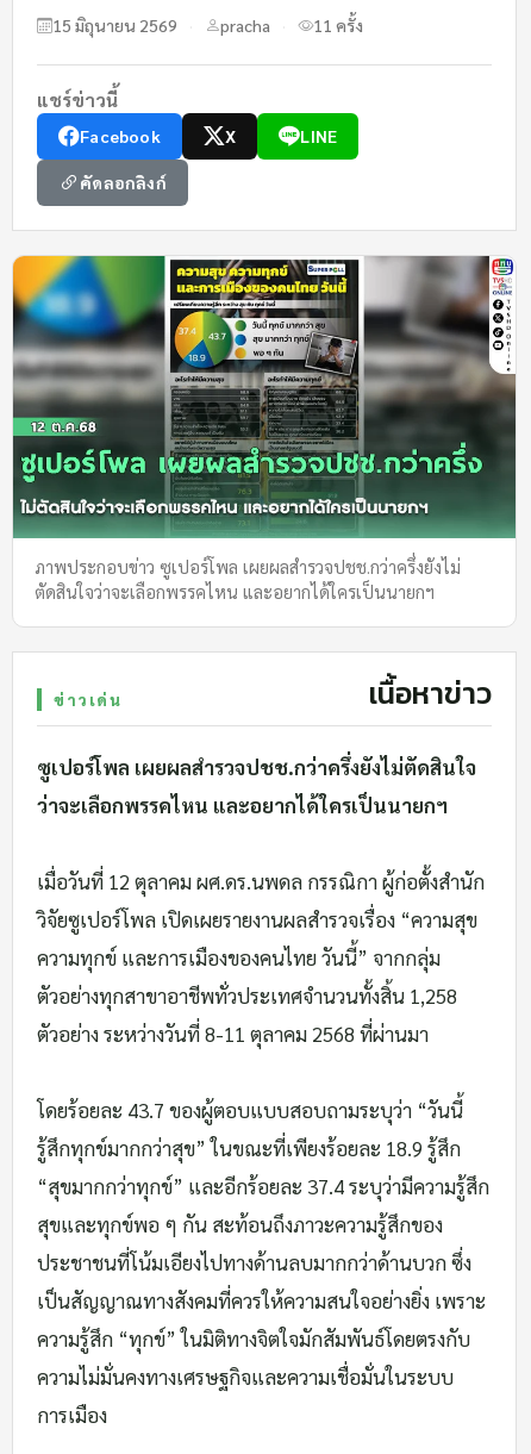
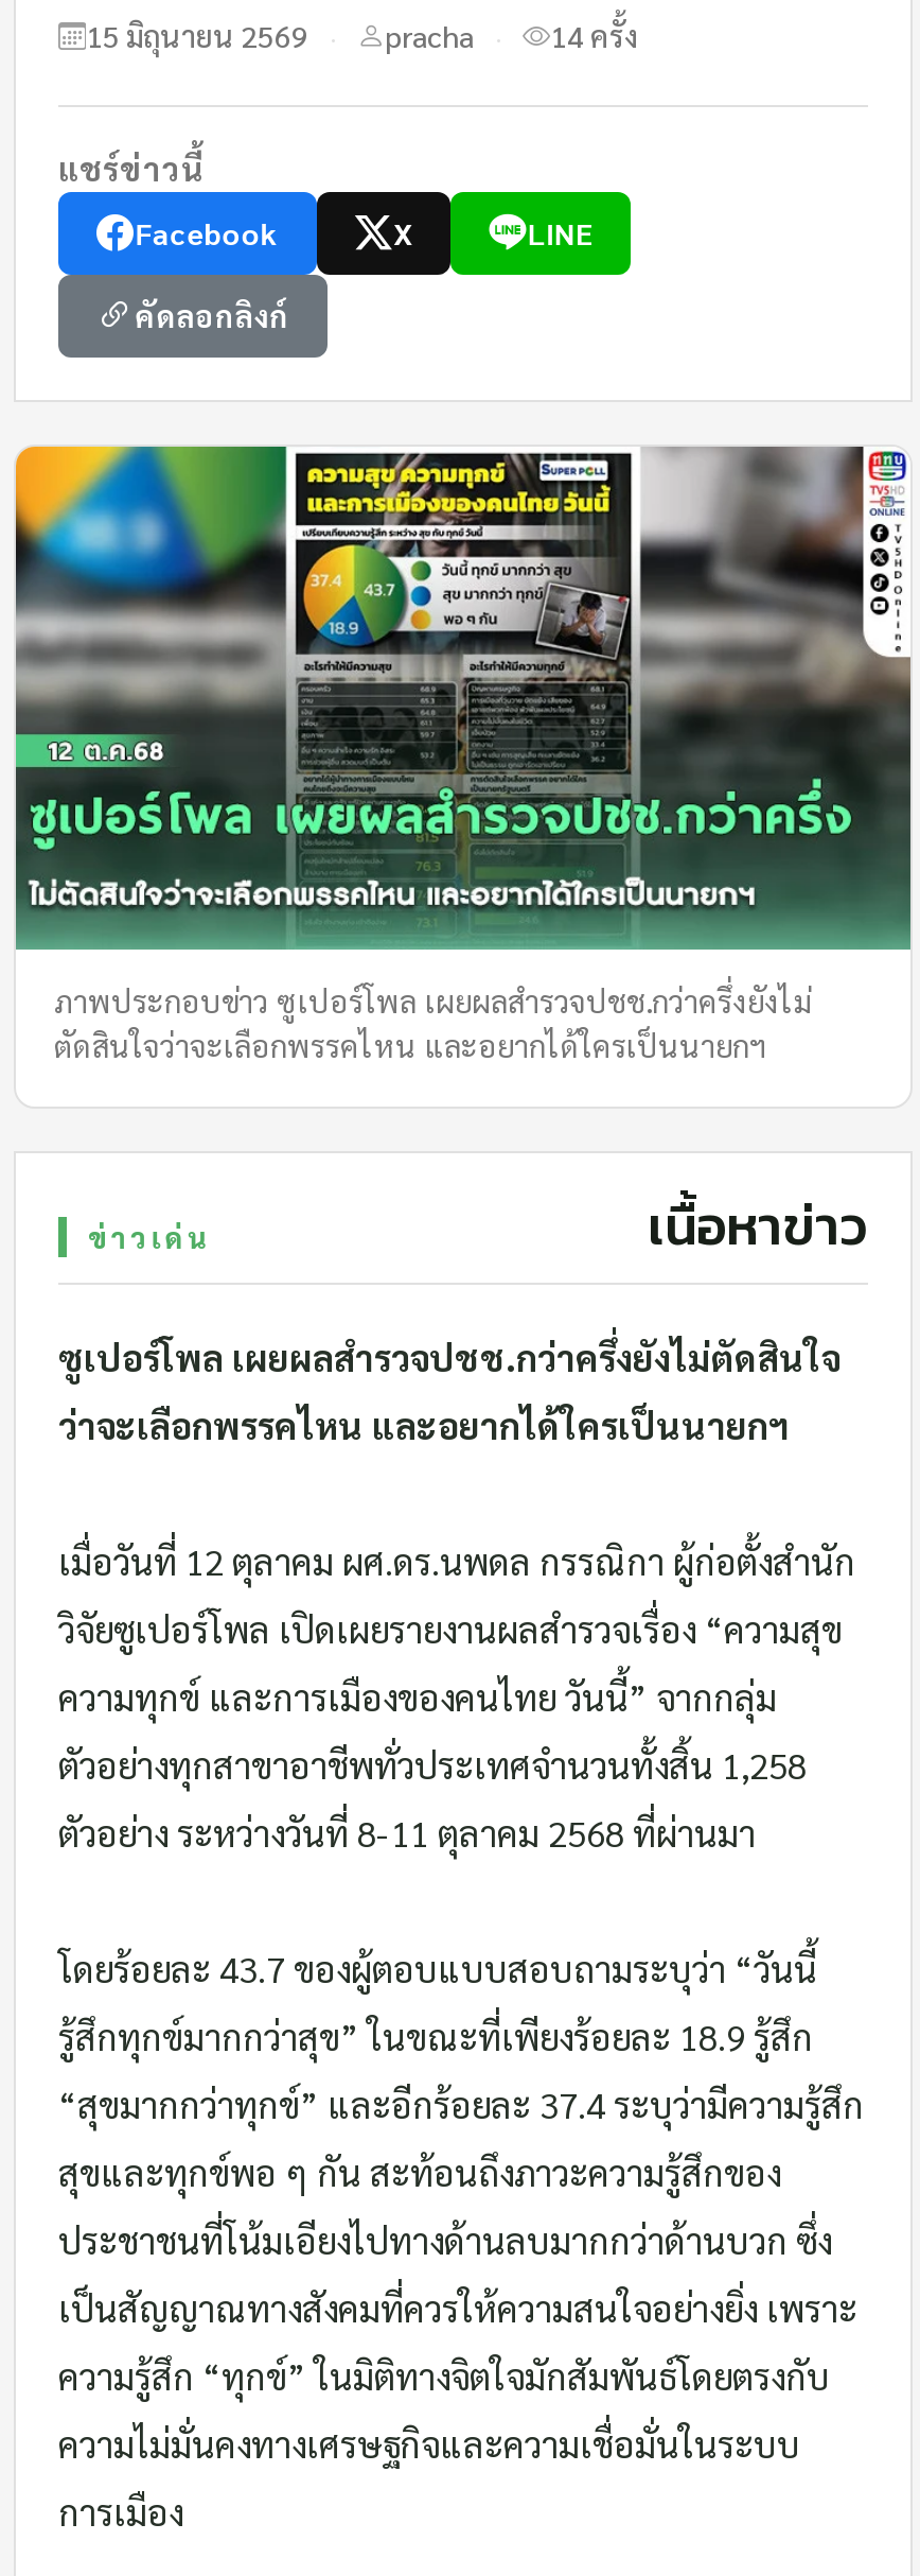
[52,14,363,35] 15 มิถุนายน 2569 · pracha · 11 ครั้ง -> [86,15,639,53] 15 มิถุนายน 2569 · pracha · 14 ครั้ง

